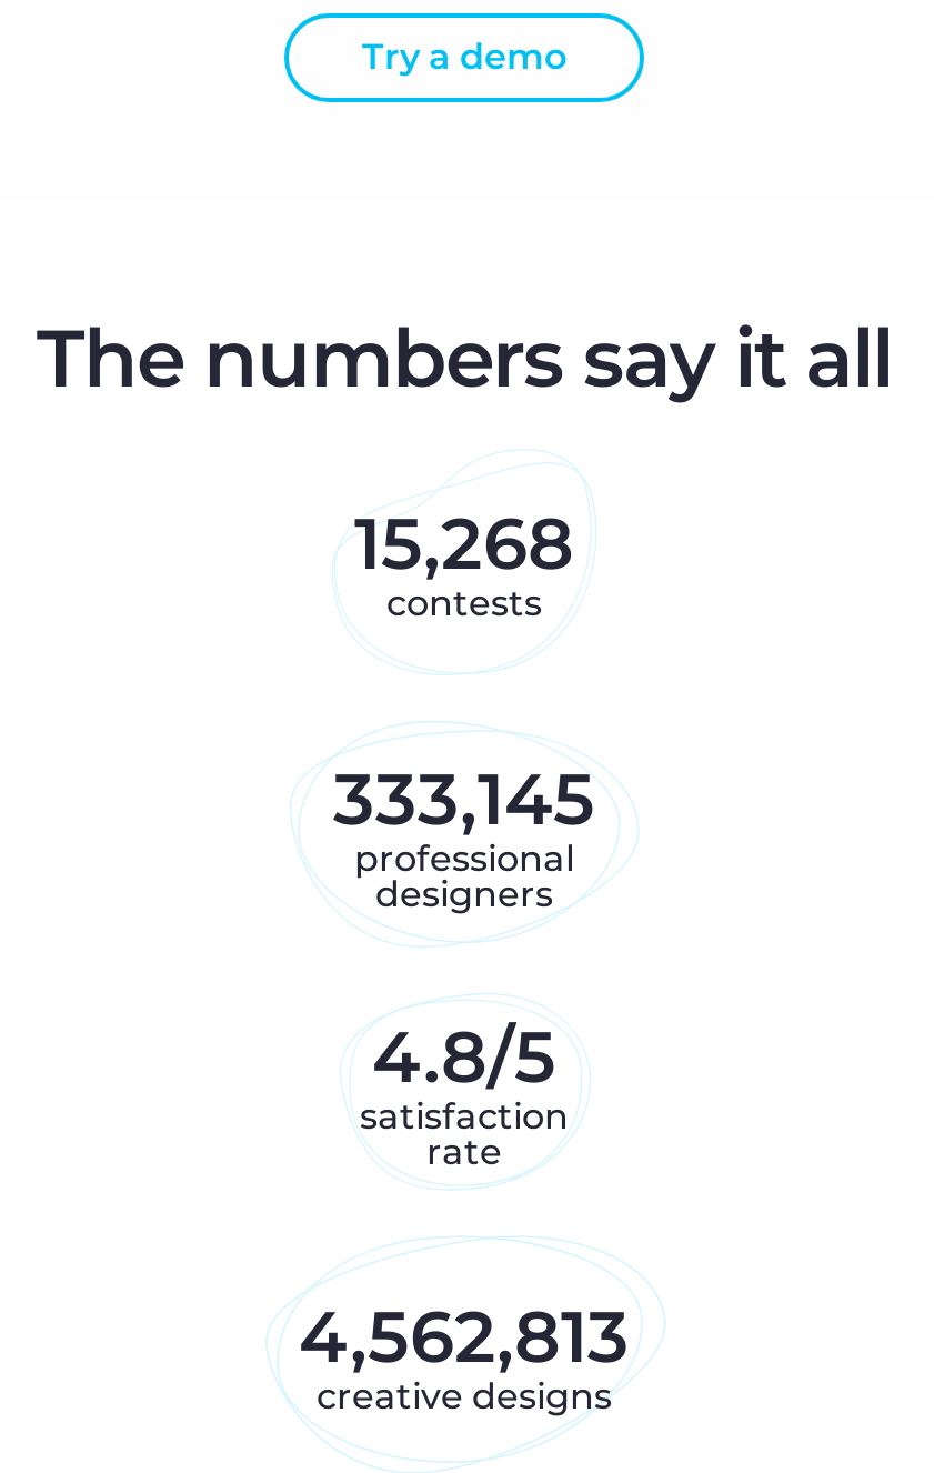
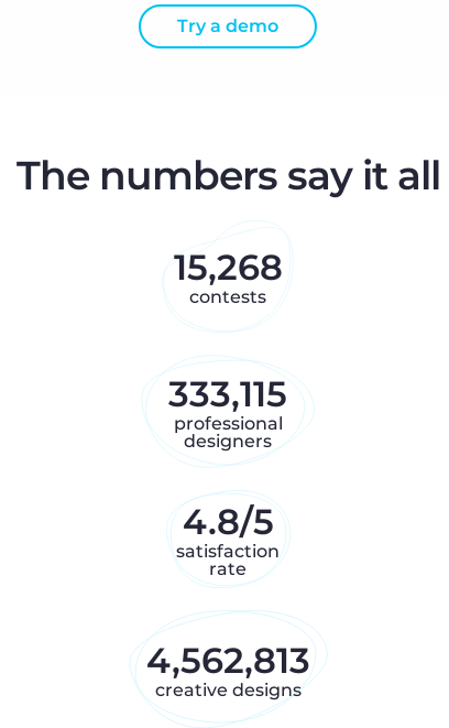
[333,754,595,841] 333,145 -> [168,372,287,415] 333,115

